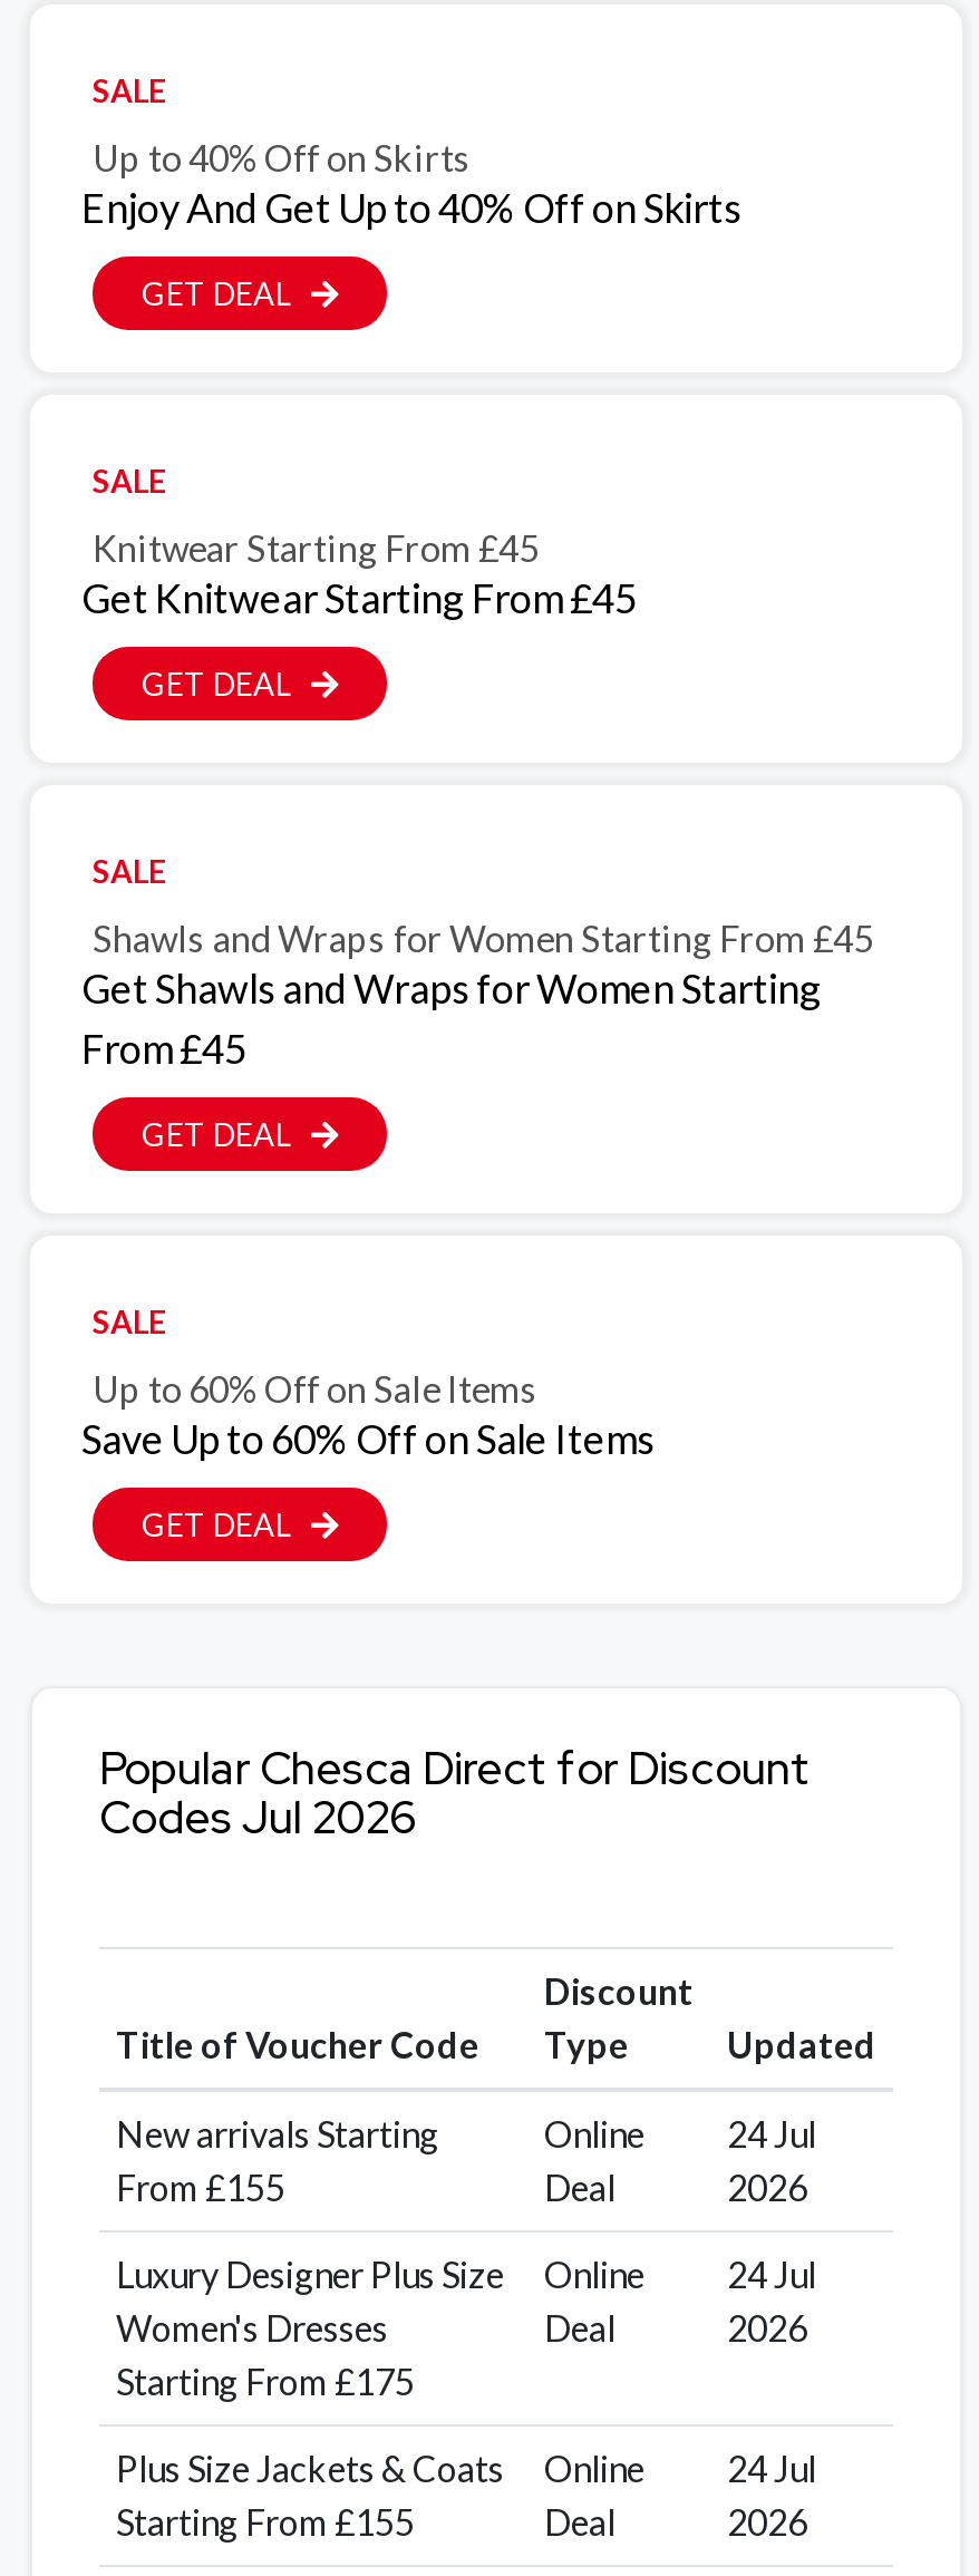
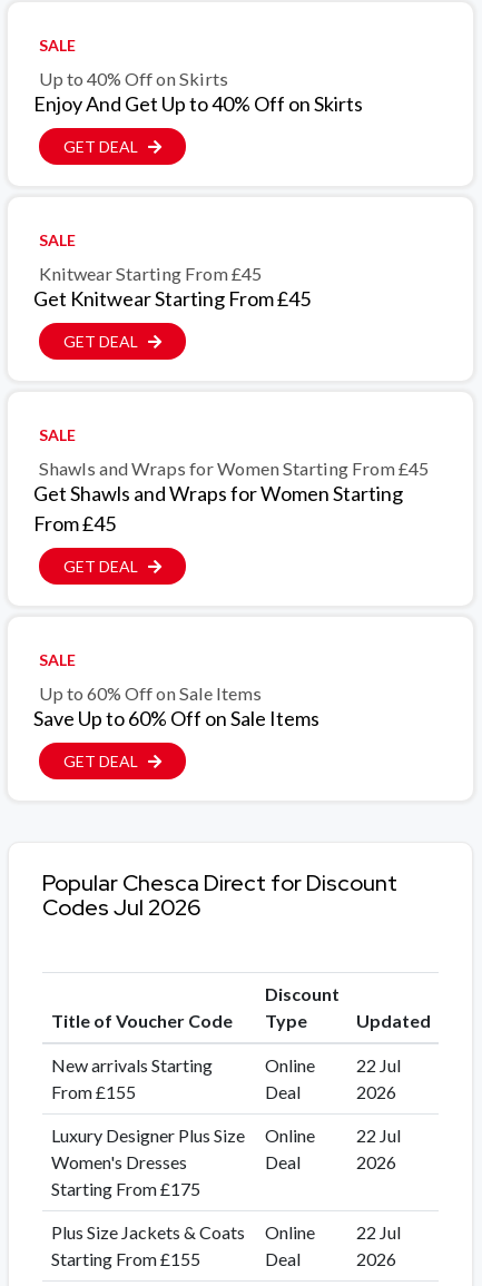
[544,2112,816,2155] Online 24 Jul -> [264,1055,400,1076] Online 22 Jul
[116,2253,816,2295] Luxury Designer Plus Size Online 24 Jul -> [51,1125,400,1146] Luxury Designer Plus Size Online 22 Jul
[116,2447,816,2489] Plus Size Jackets & Coats Online 24 Jul -> [51,1222,400,1243] Plus Size Jackets & Coats Online 22 Jul

